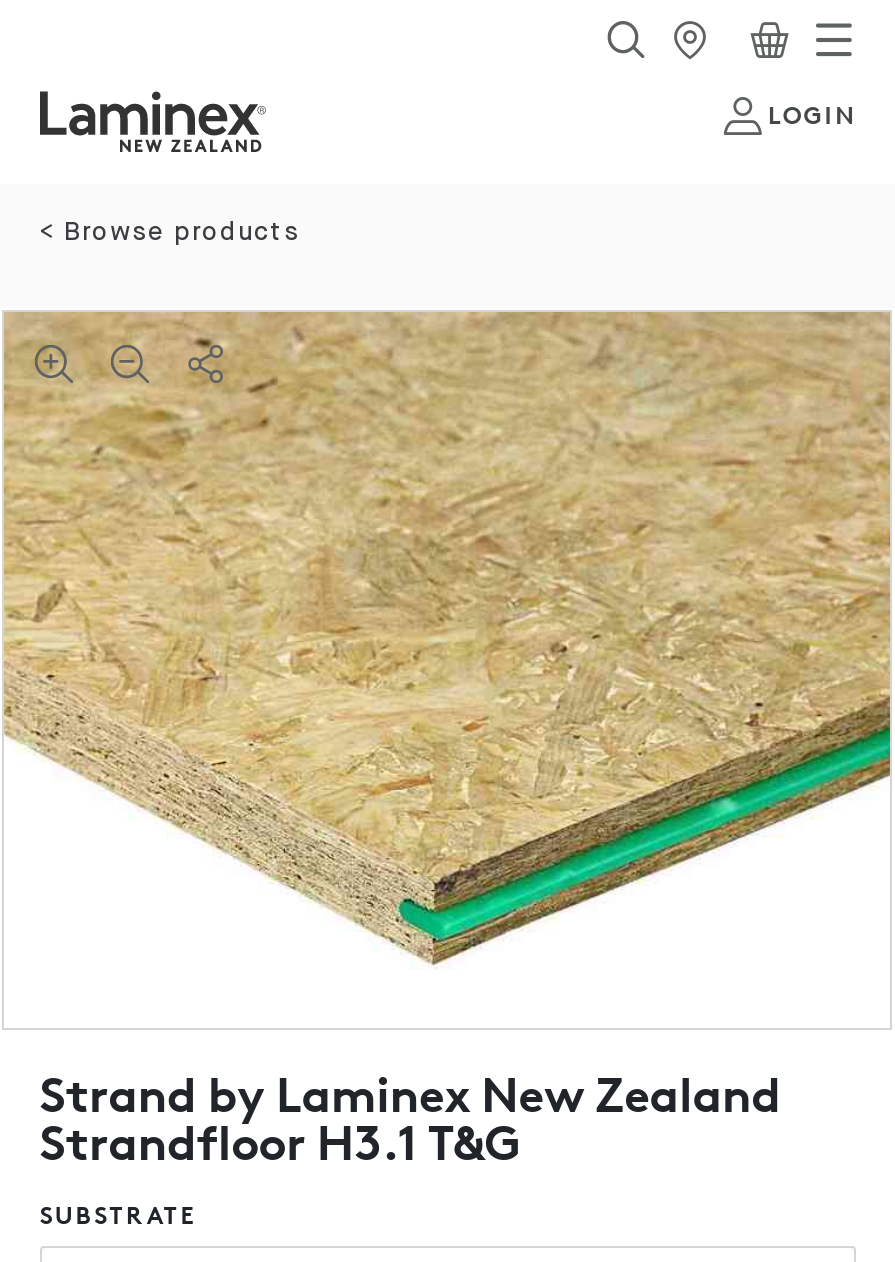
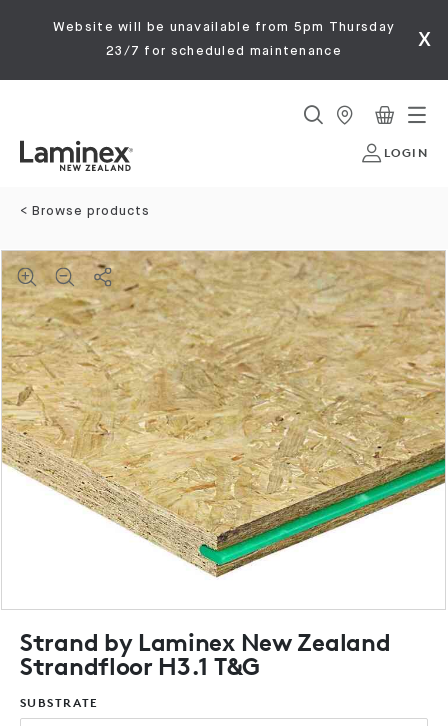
none -> [53,21,432,58] Website will be unavailable from 5pm Thursday | 23/7 for scheduled maintenance | x

